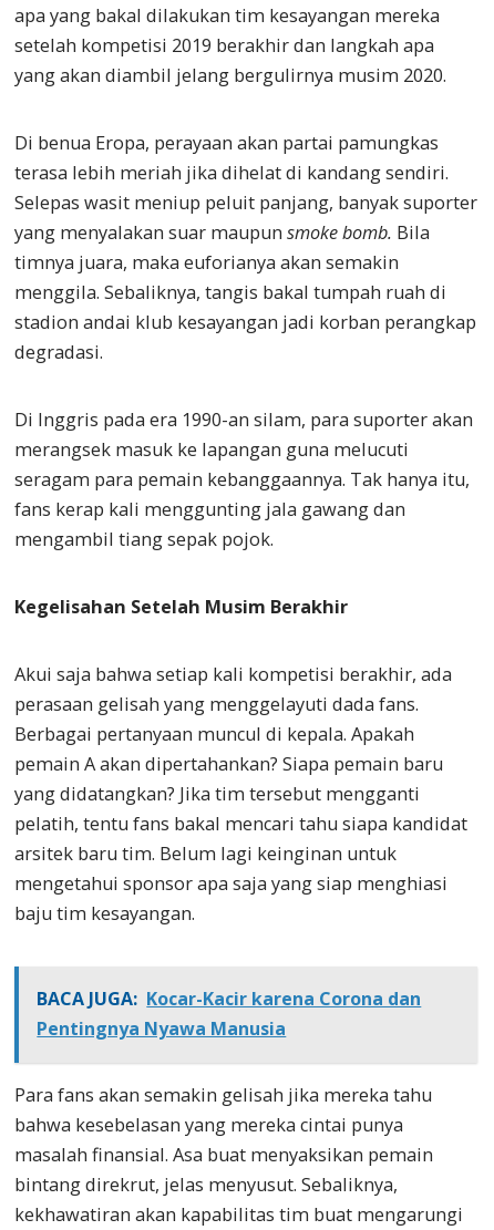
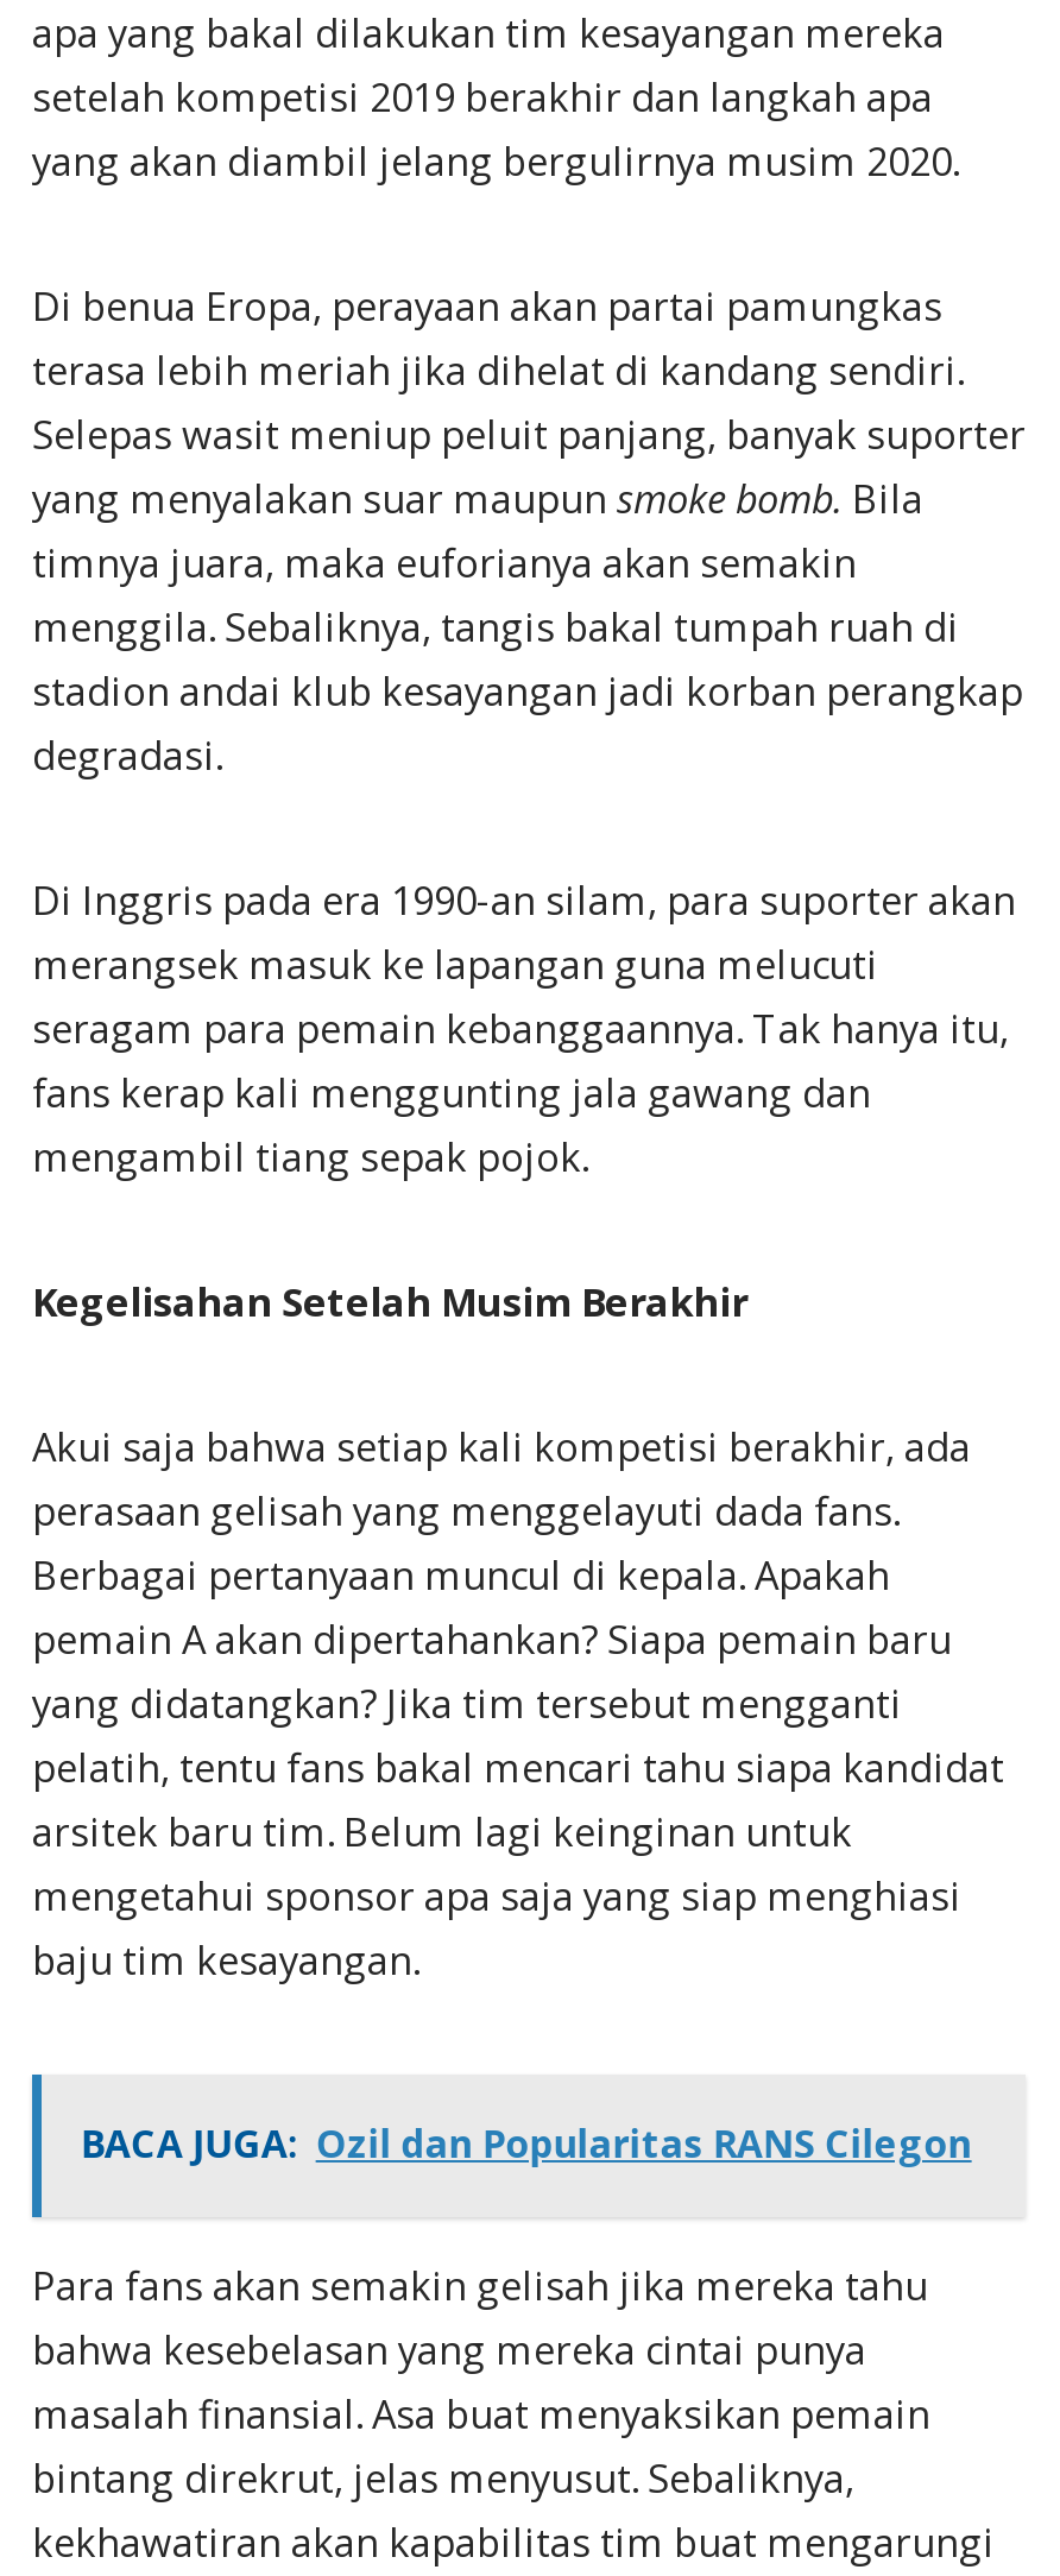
[37,987,421,1041] BACA JUGA: Kocar-Kacir karena Corona dan | Pentingnya Nyawa Manusia -> [80,2118,972,2170] BACA JUGA: Ozil dan Popularitas RANS Cilegon

